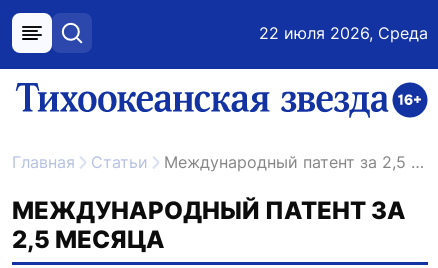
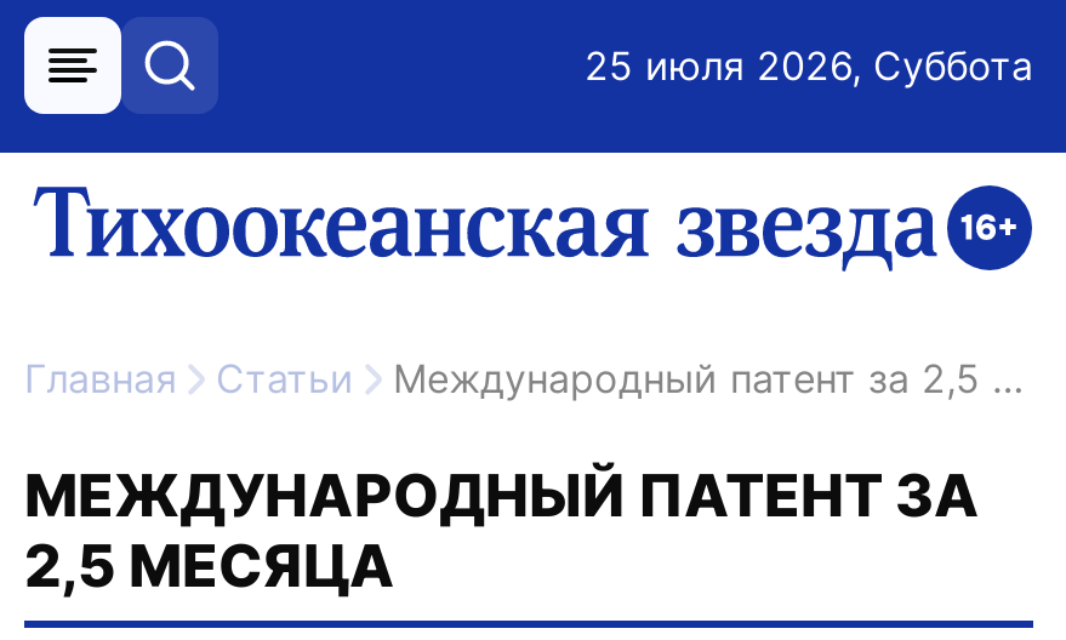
[259,23,428,43] 22 июля 2026, Среда -> [585,41,1033,90] 25 июля 2026, Суббота

